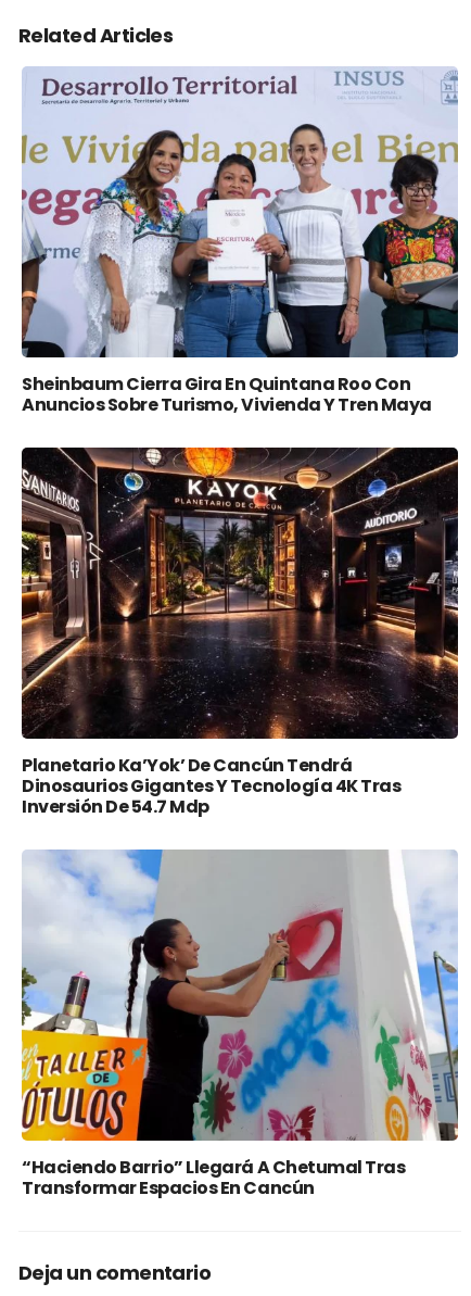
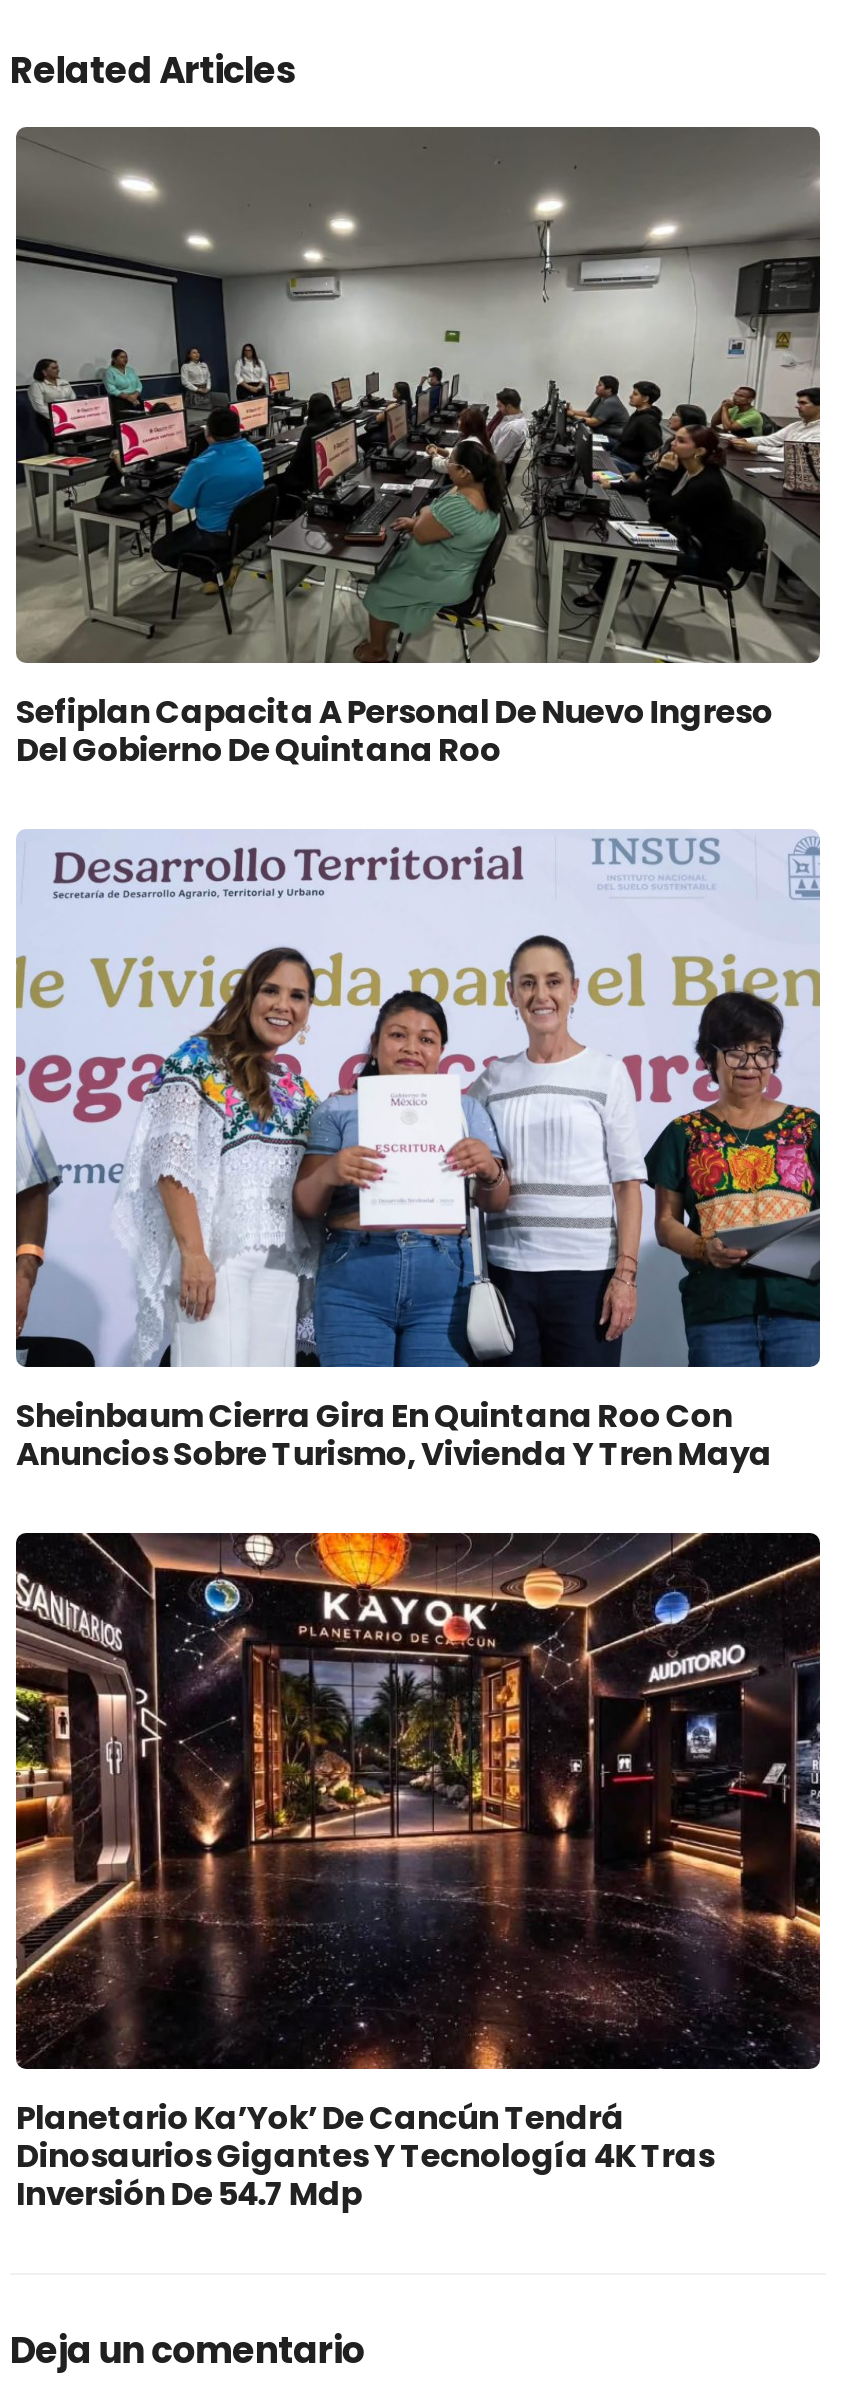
none -> [14,125,822,773] [image] | Sefiplan Capacita A Personal De Nuevo Ingreso | Del Gobierno De Quintana Roo
moved [40,68,302,110] -> [50,835,532,911]: [image]
moved [21,118,460,819] -> [14,927,824,2217]: [image] | Sheinbaum Cierra Gira En Quintana Roo Con | Anuncios Sobre Turismo, Vivienda Y Tren Maya | Planetario Ka’Yok’ De Cancún Tendrá | Dinosaurios Gigantes Y Tecnología 4K Tras | Inversión De 54.7 Mdp
[21,848,459,1200] [image] | “Haciendo Barrio” Llegará A Chetumal Tras | Transformar Espacios En Cancún -> none

